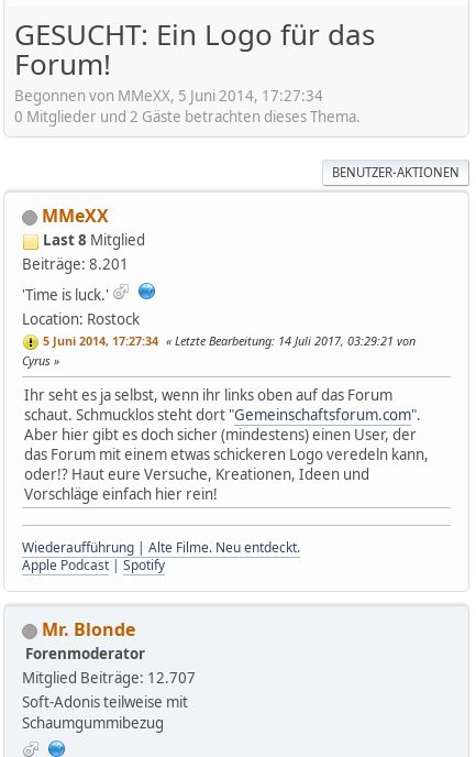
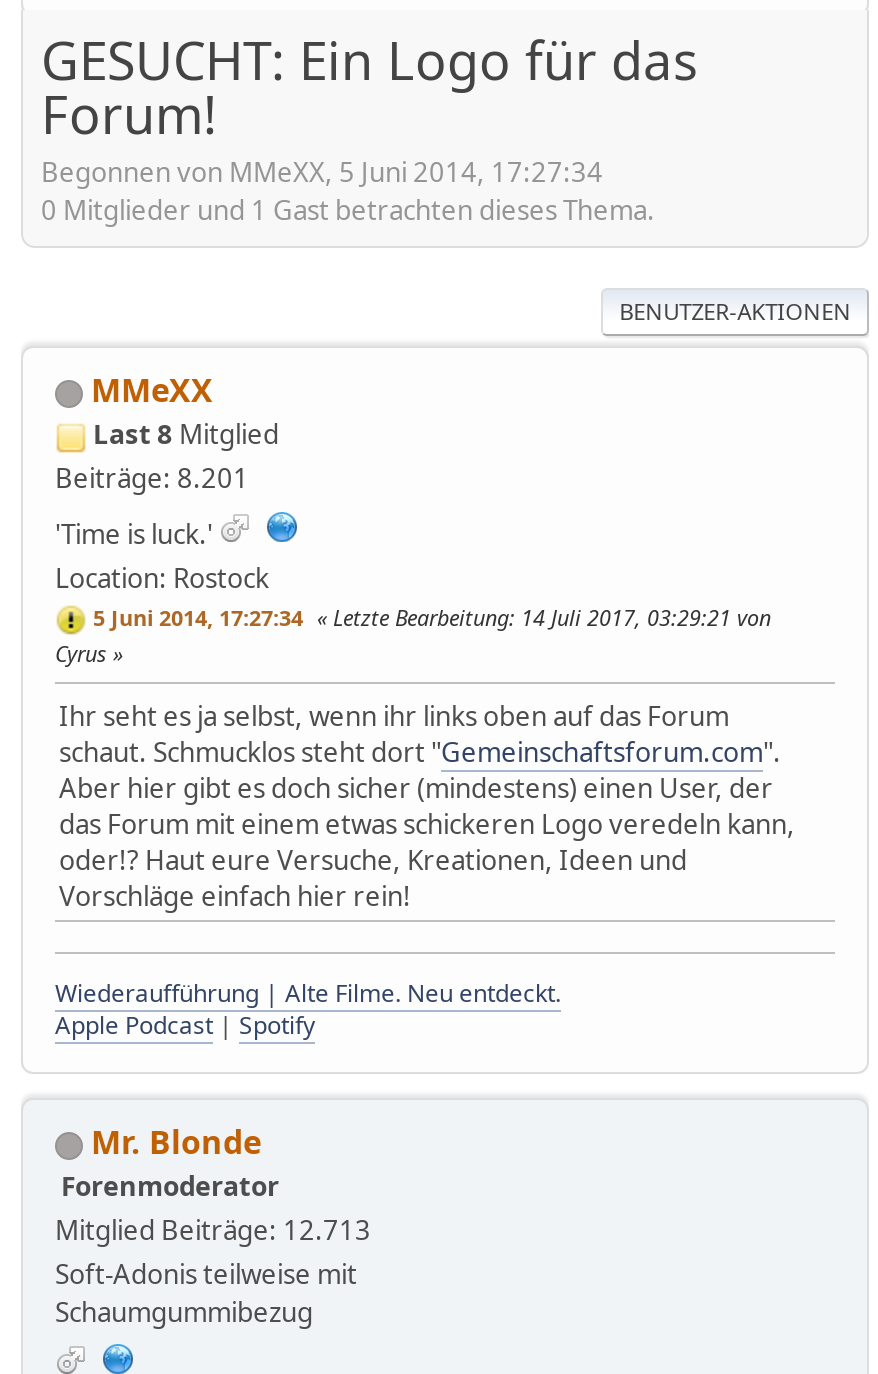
[14,107,361,127] 0 Mitglieder und 2 Gäste betrachten dieses Thema. -> [41,193,655,229] 0 Mitglieder und 1 Gast betrachten dieses Thema.
[22,668,196,688] Mitglied Beiträge: 12.707 -> [55,1212,371,1248] Mitglied Beiträge: 12.713

